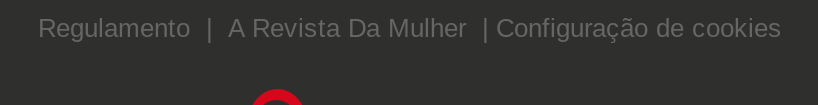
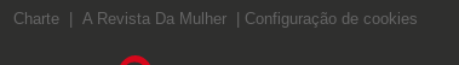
[38,13,190,43] Regulamento -> [13,10,59,28] Charte

